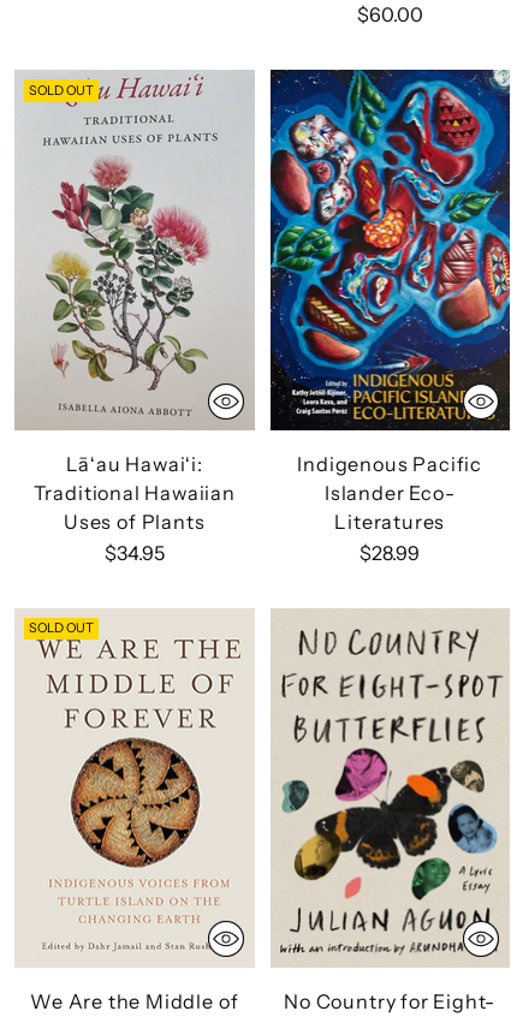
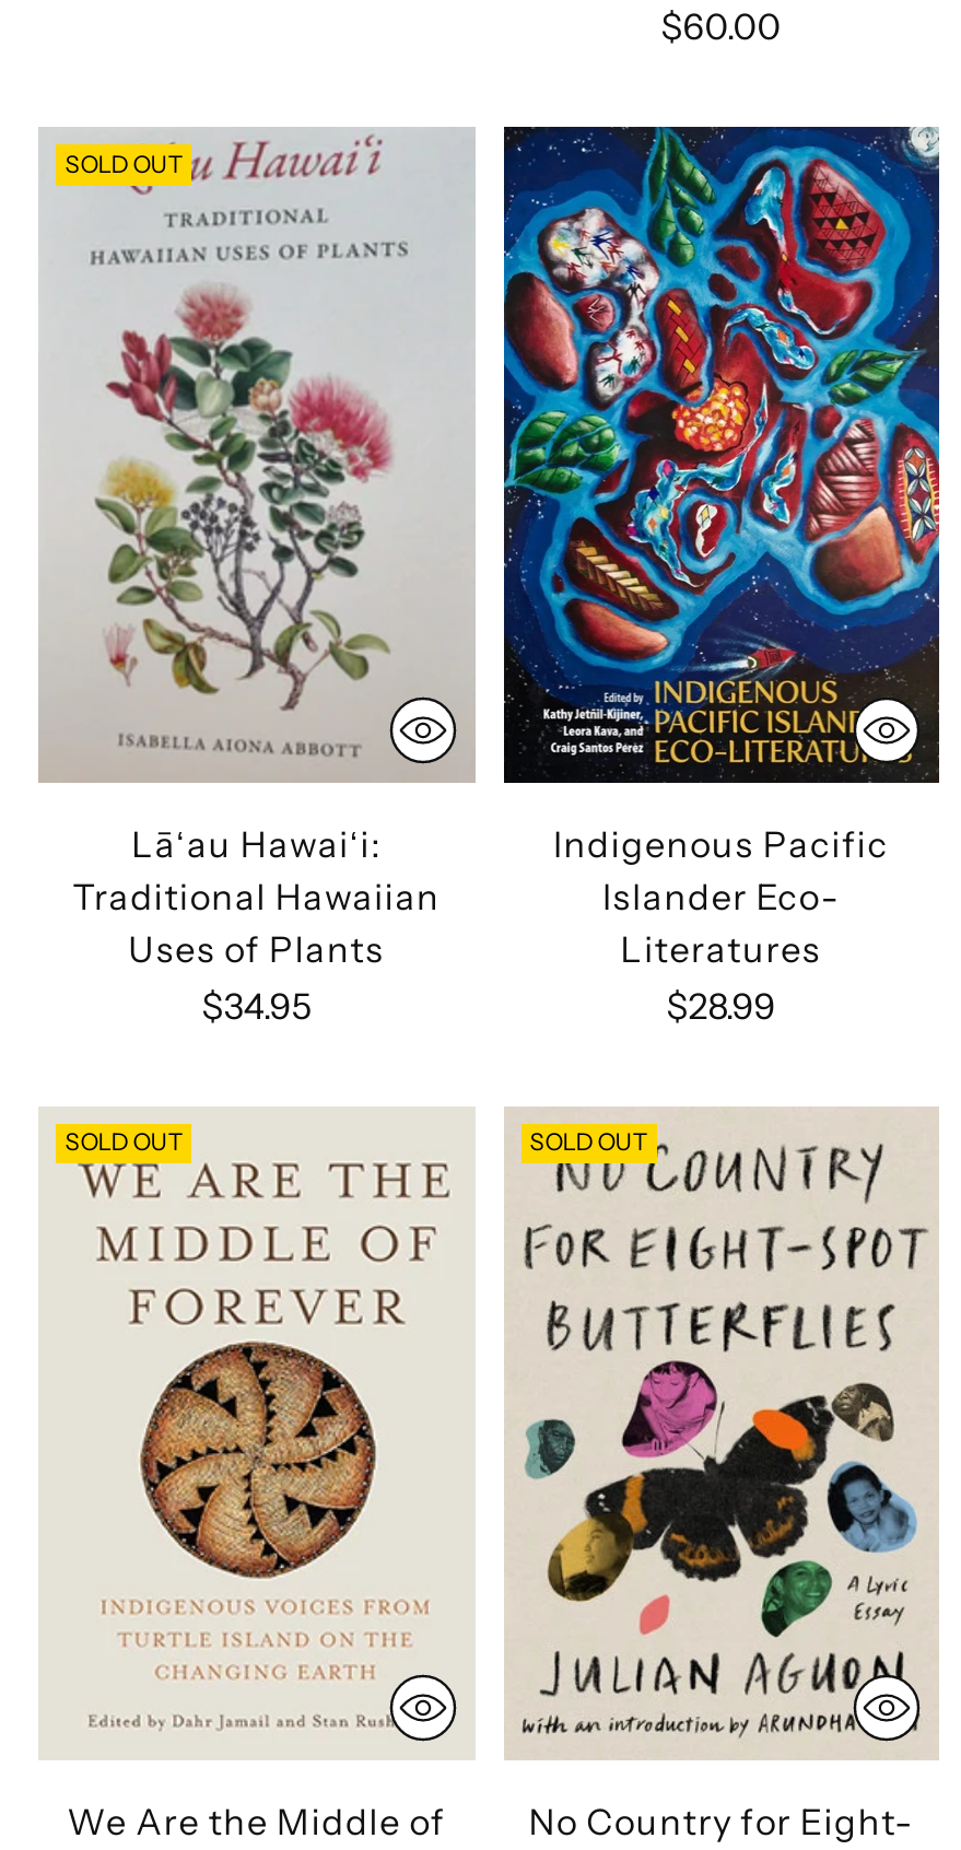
none -> [530,1128,648,1157] SOLD OUT

